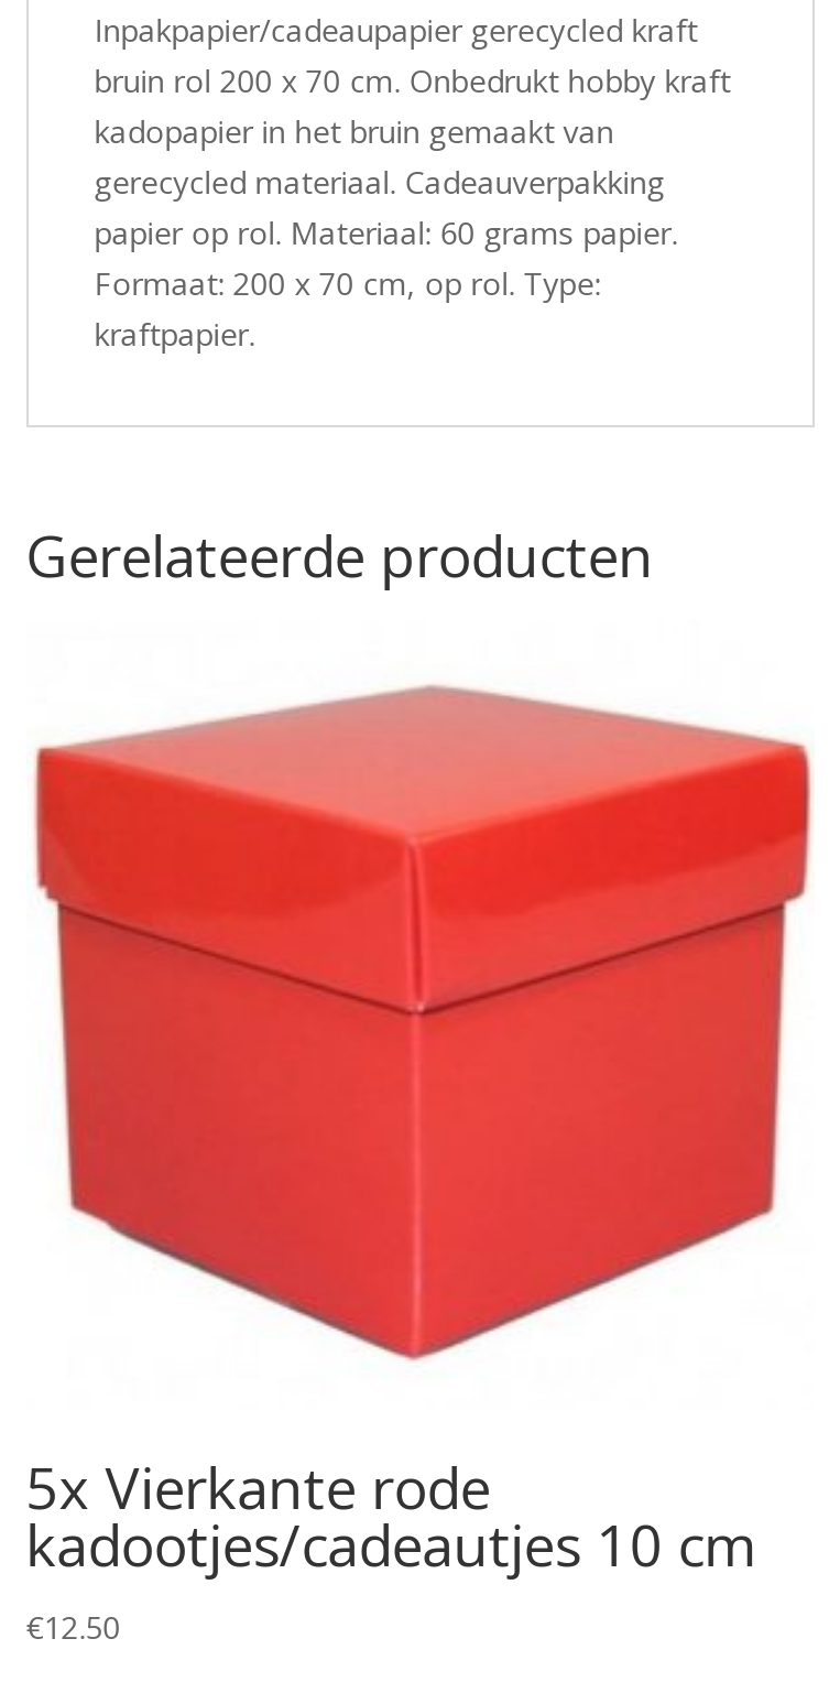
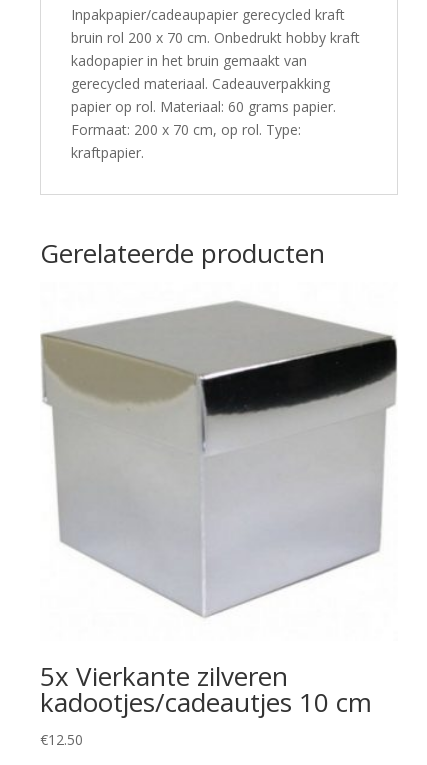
[26,661,812,1526] [image] | 5x Vierkante rode -> [40,300,398,694] [image] | 5x Vierkante zilveren

